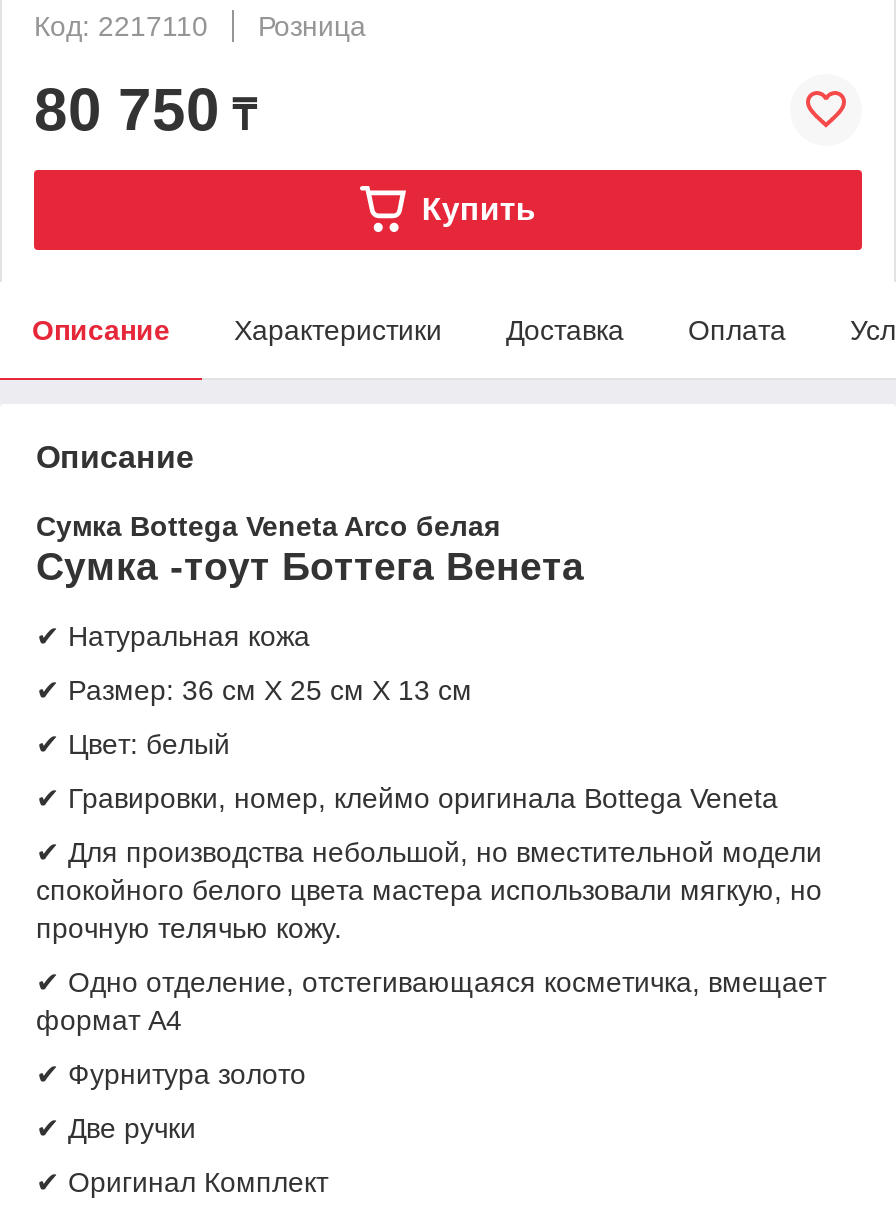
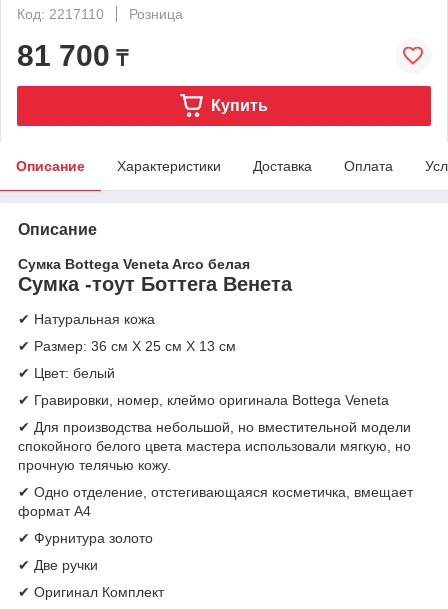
[34,76,256,142] 80 750 ₸ -> [17,39,128,72] 81 700 ₸

